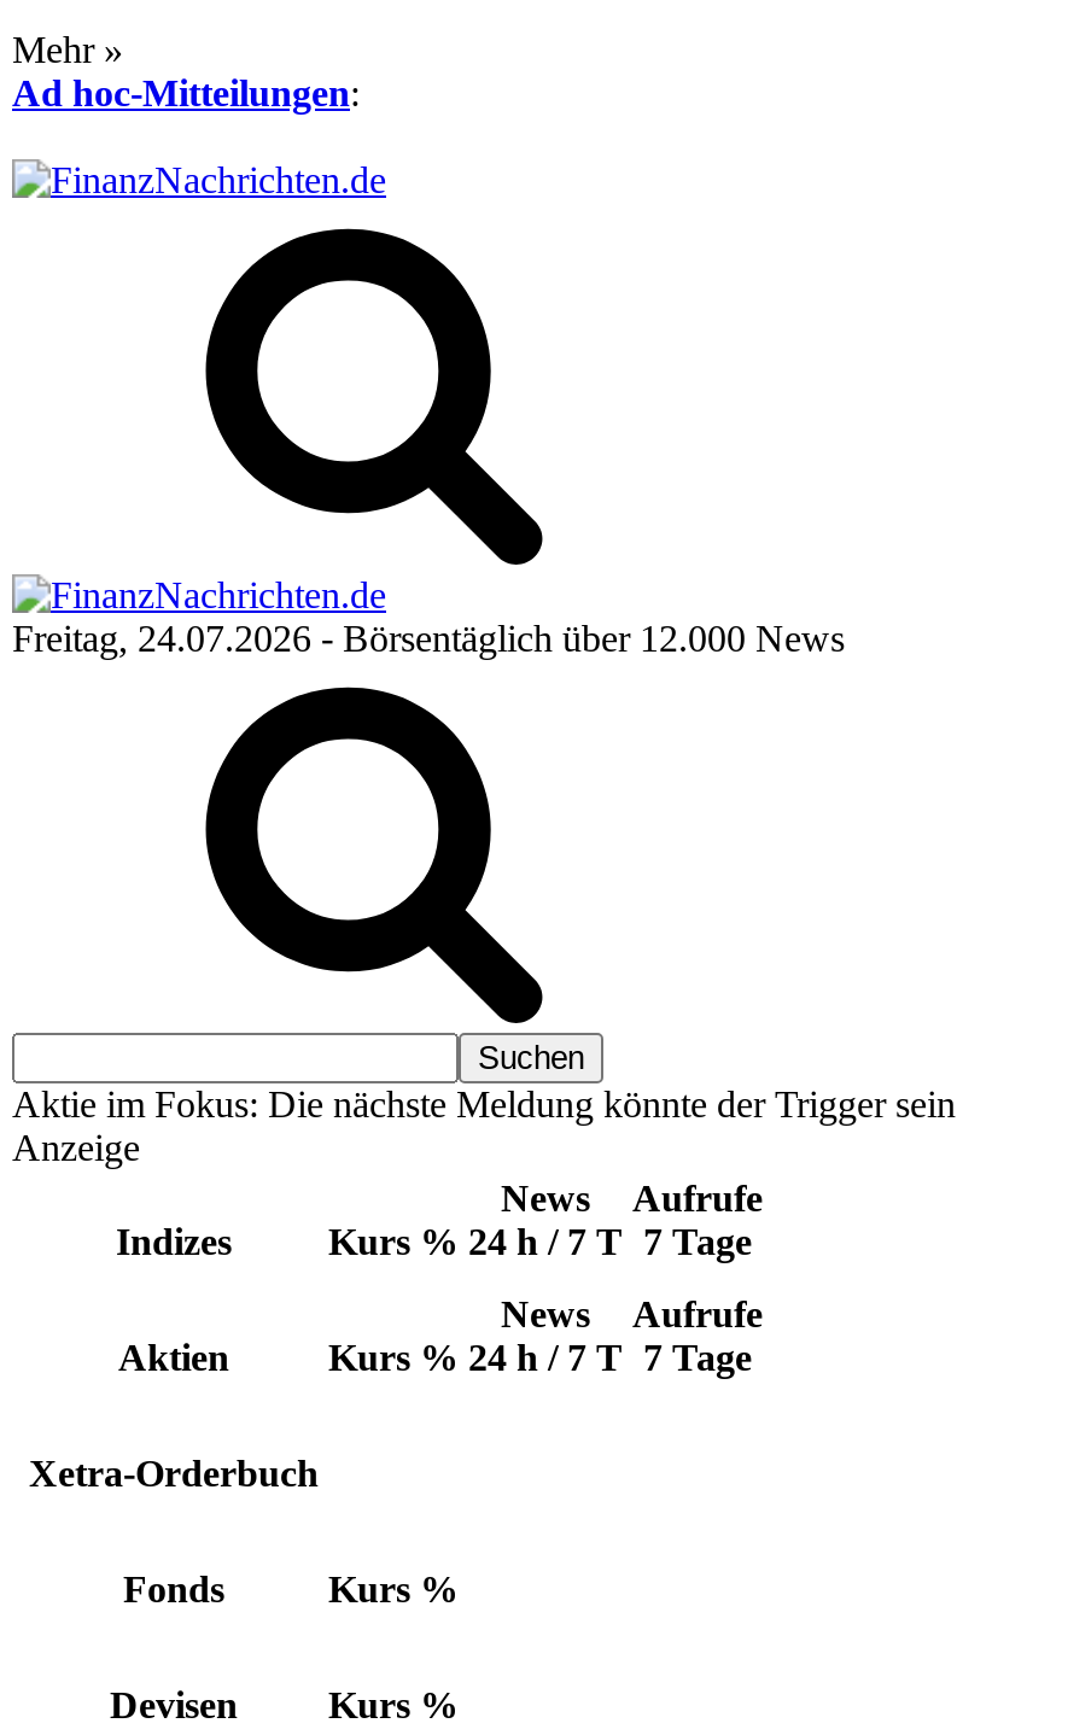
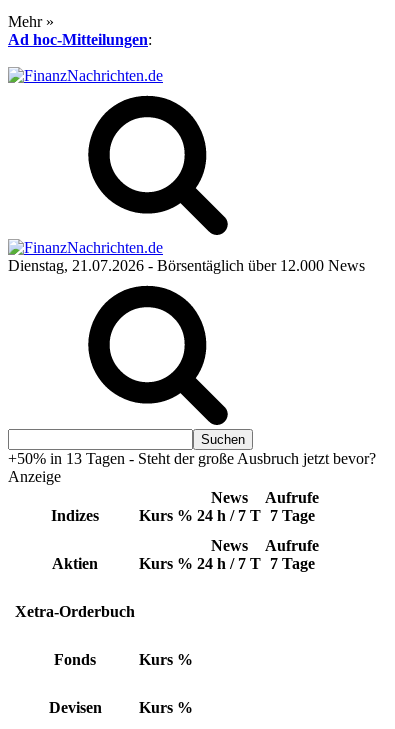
[12,618,845,659] Freitag, 24.07.2026 - Börsentäglich über 12.000 News -> [8,257,365,274] Dienstag, 21.07.2026 - Börsentäglich über 12.000 News
[12,1083,956,1124] Aktie im Fokus: Die nächste Meldung könnte der Trigger sein -> [8,450,376,467] +50% in 13 Tagen - Steht der große Ausbruch jetzt bevor?

